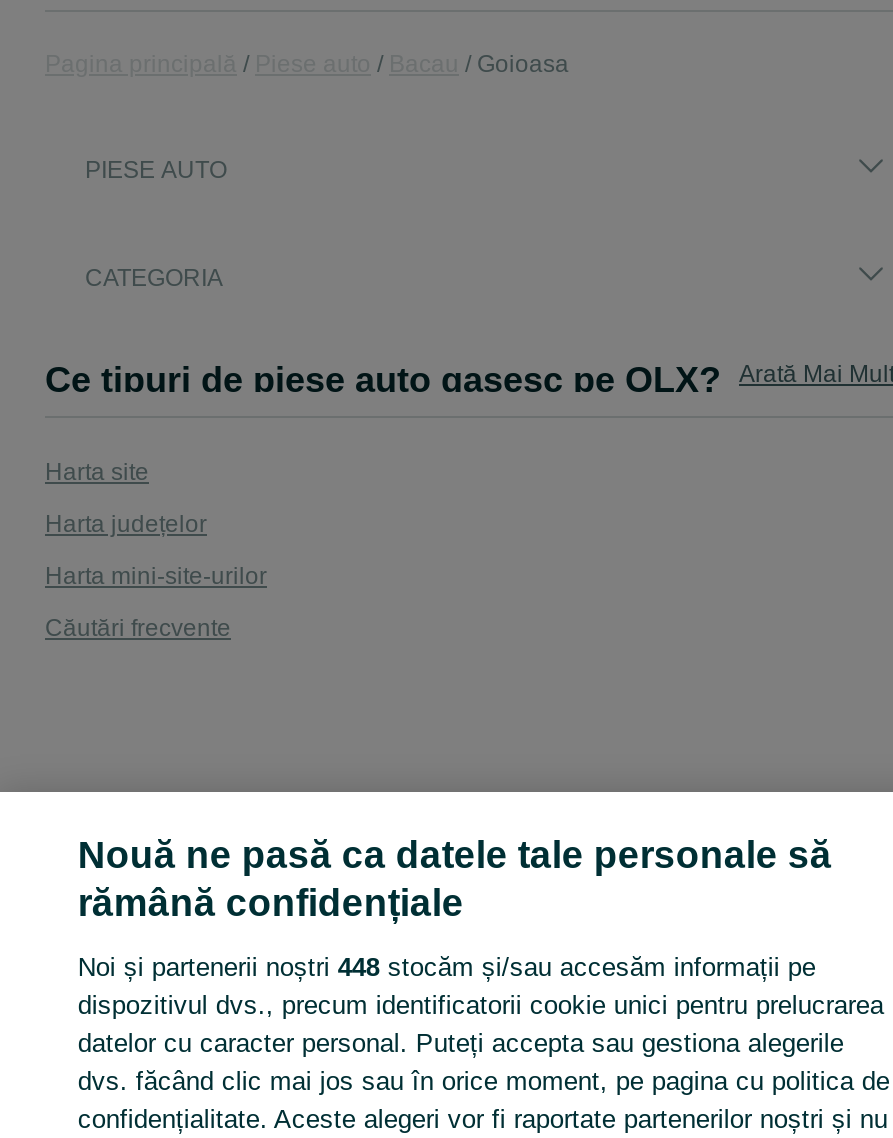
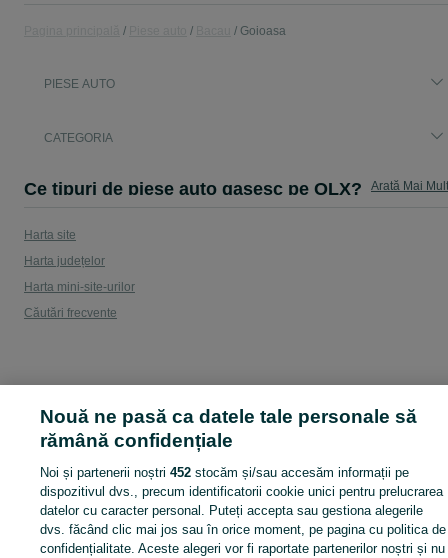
[78,952,816,982] Noi și partenerii noștri 448 stocăm și/sau accesăm informații pe -> [40,465,409,480] Noi și partenerii noștri 452 stocăm și/sau accesăm informații pe

